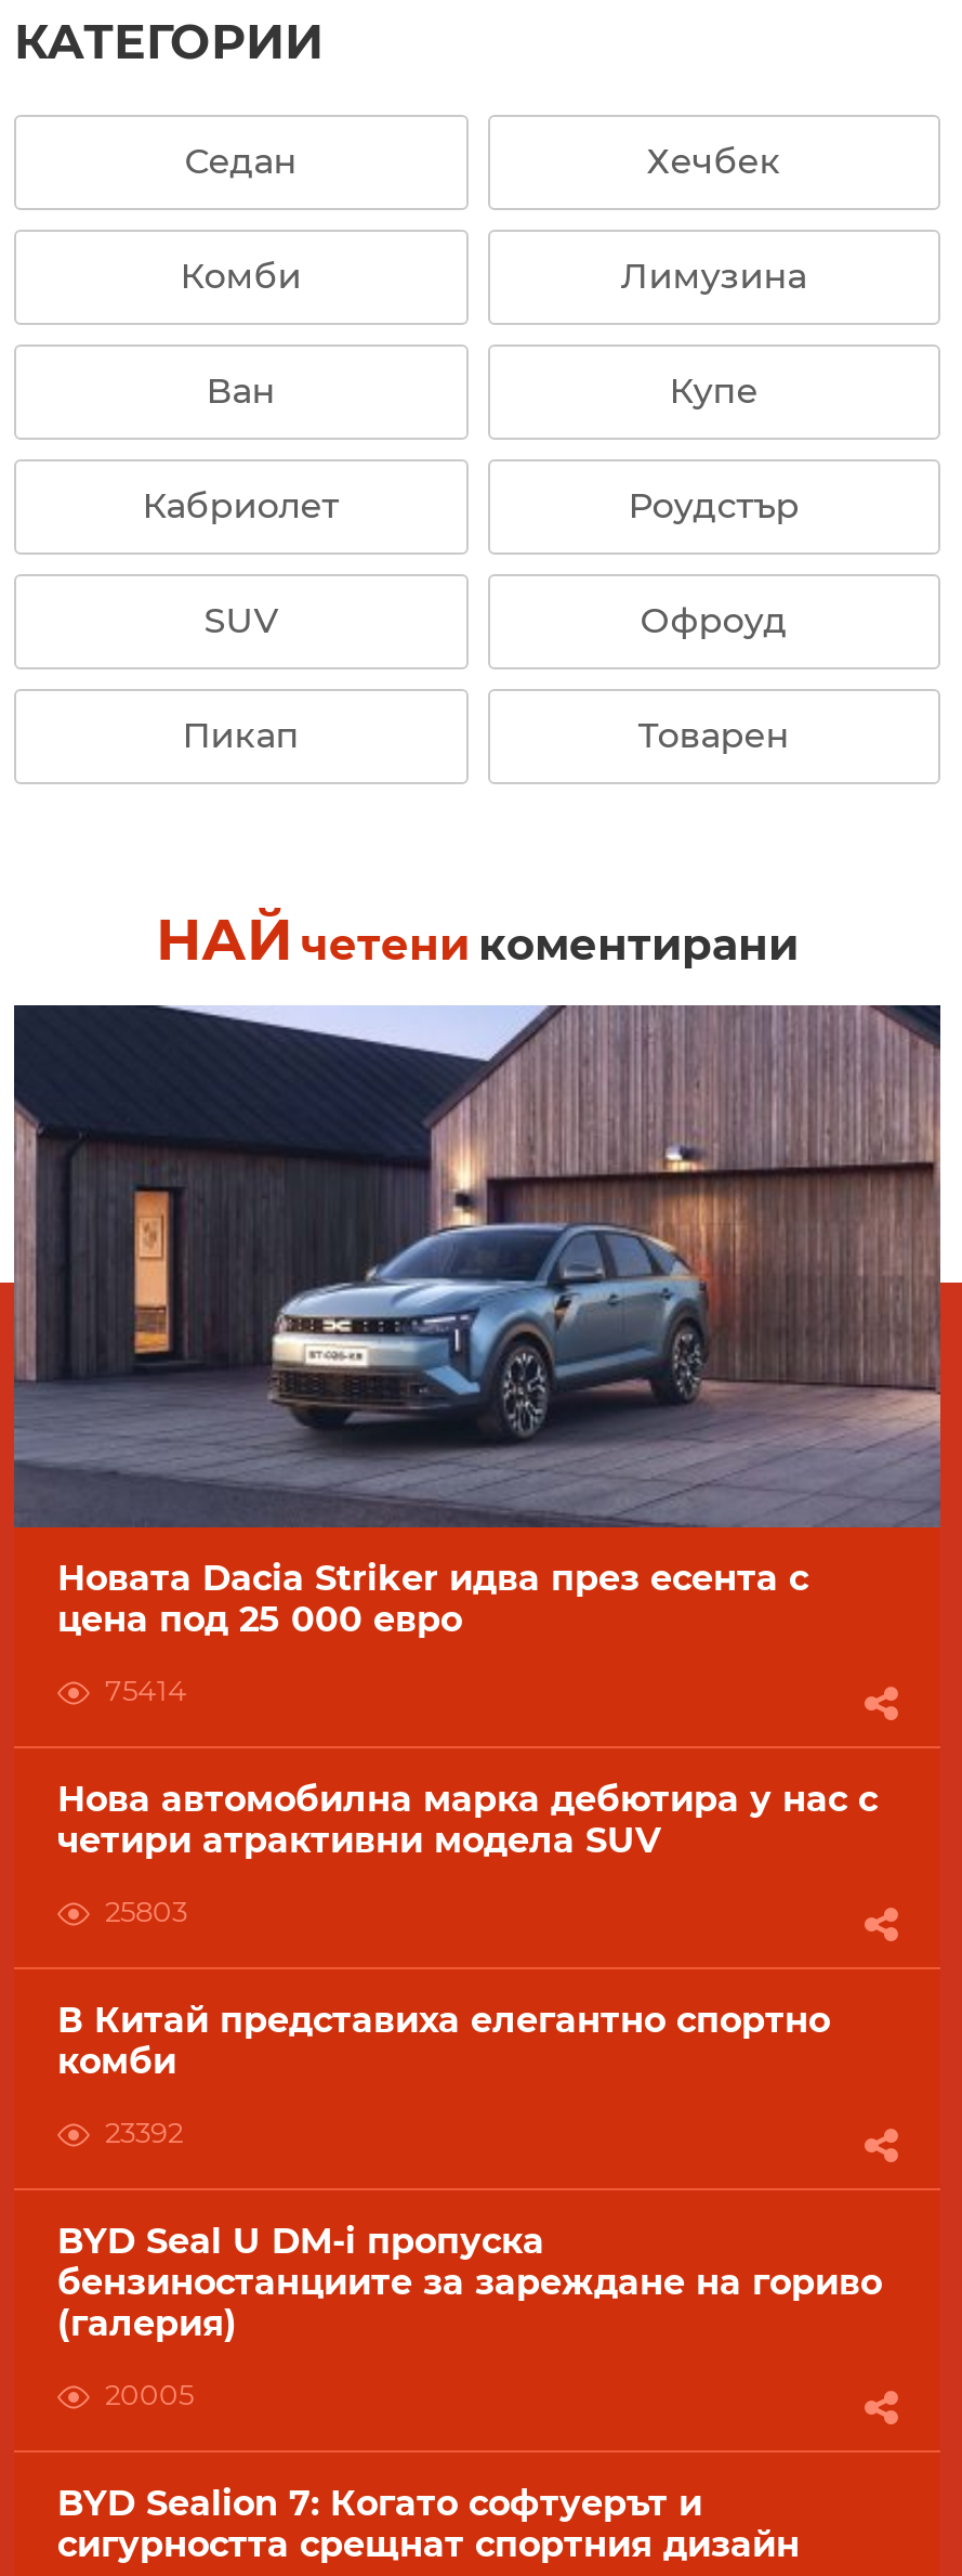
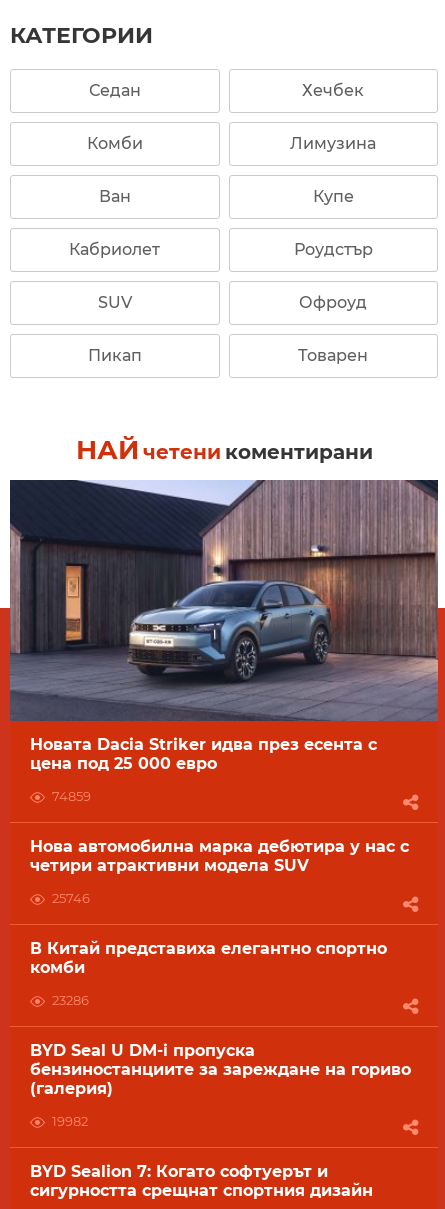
[105,1673,187,1707] 75414 -> [52,788,91,804] 74859
[105,1894,187,1928] 25803 -> [52,890,90,906] 25746
[105,2115,183,2149] 23392 -> [52,992,89,1008] 23286
[105,2377,194,2411] 20005 -> [52,1113,88,1129] 19982

